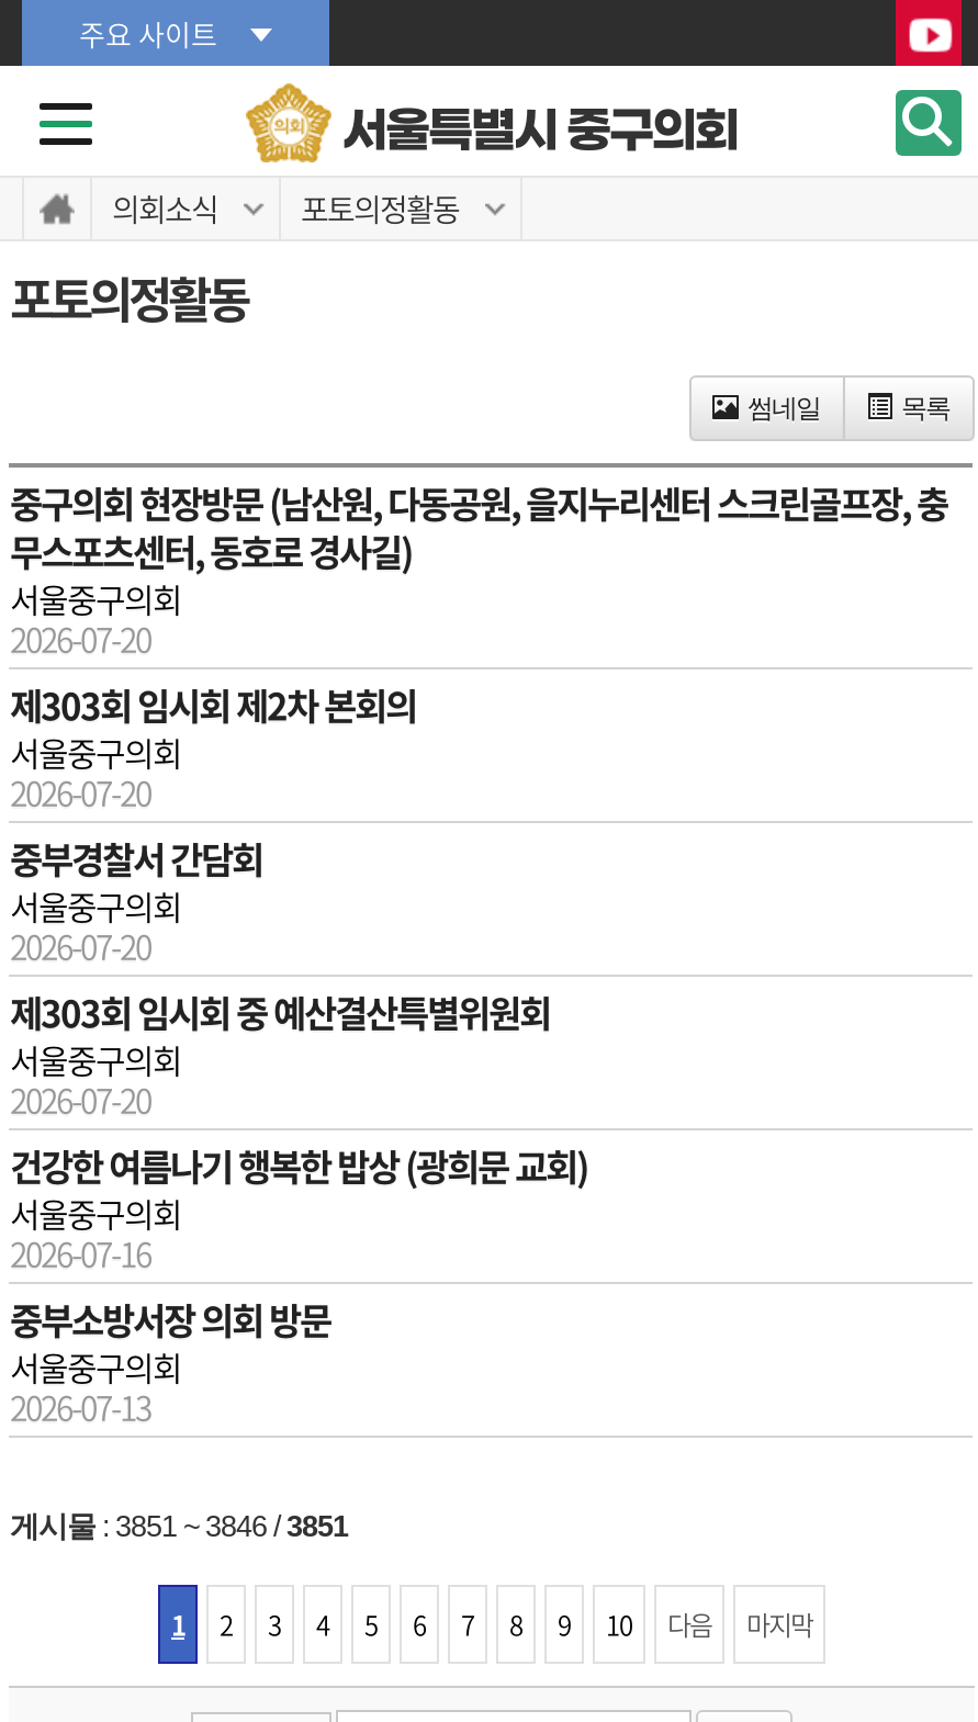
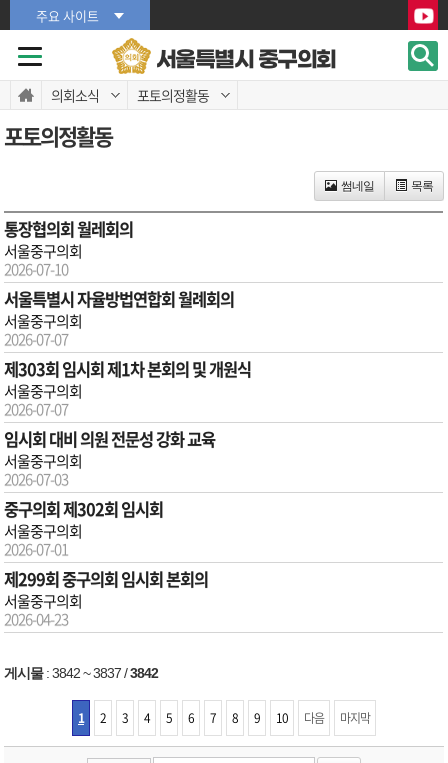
[10,475,947,576] 중구의회 현장방문 (남산원, 다동공원, 을지누리센터 스크린골프장, 충 | 무스포츠센터, 동호로 경사길) -> [4,217,133,241] 통장협의회 월레회의
[10,614,416,730] 2026-07-20 | 제303회 임시회 제2차 본회의 -> [4,258,234,311] 2026-07-10 | 서울특별시 자율방법연합회 월례회의
[10,767,262,884] 2026-07-20 | 중부경찰서 간담회 -> [4,328,251,381] 2026-07-07 | 제303회 임시회 제1차 본회의 및 개원식
[10,921,550,1037] 2026-07-20 | 제303회 임시회 중 예산결산특별위원회 -> [4,398,215,451] 2026-07-07 | 임시회 대비 의원 전문성 강화 교육
[10,1075,587,1191] 2026-07-20 | 건강한 여름나기 행복한 밥상 (광희문 교회) -> [4,468,163,521] 2026-07-03 | 중구의회 제302회 임시회
[10,1228,330,1345] 2026-07-16 | 중부소방서장 의회 방문 -> [4,538,208,591] 2026-07-01 | 제299회 중구의회 임시회 본회의
[10,1382,150,1430] 2026-07-13 -> [4,608,68,630] 2026-04-23
[10,1509,348,1542] 게시물: 3851 ~ 3846 /3851 -> [4,666,158,681] 게시물: 3842 ~ 3837 /3842

